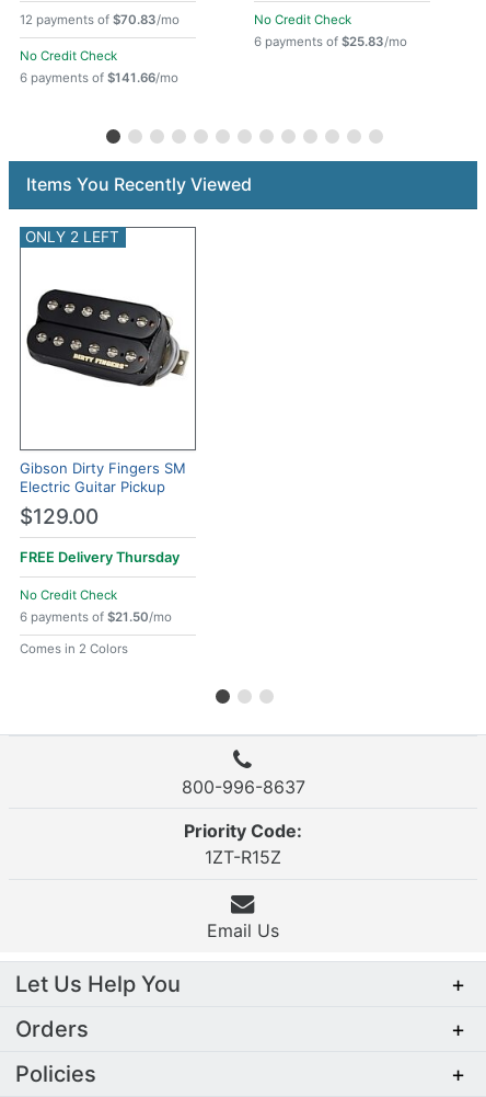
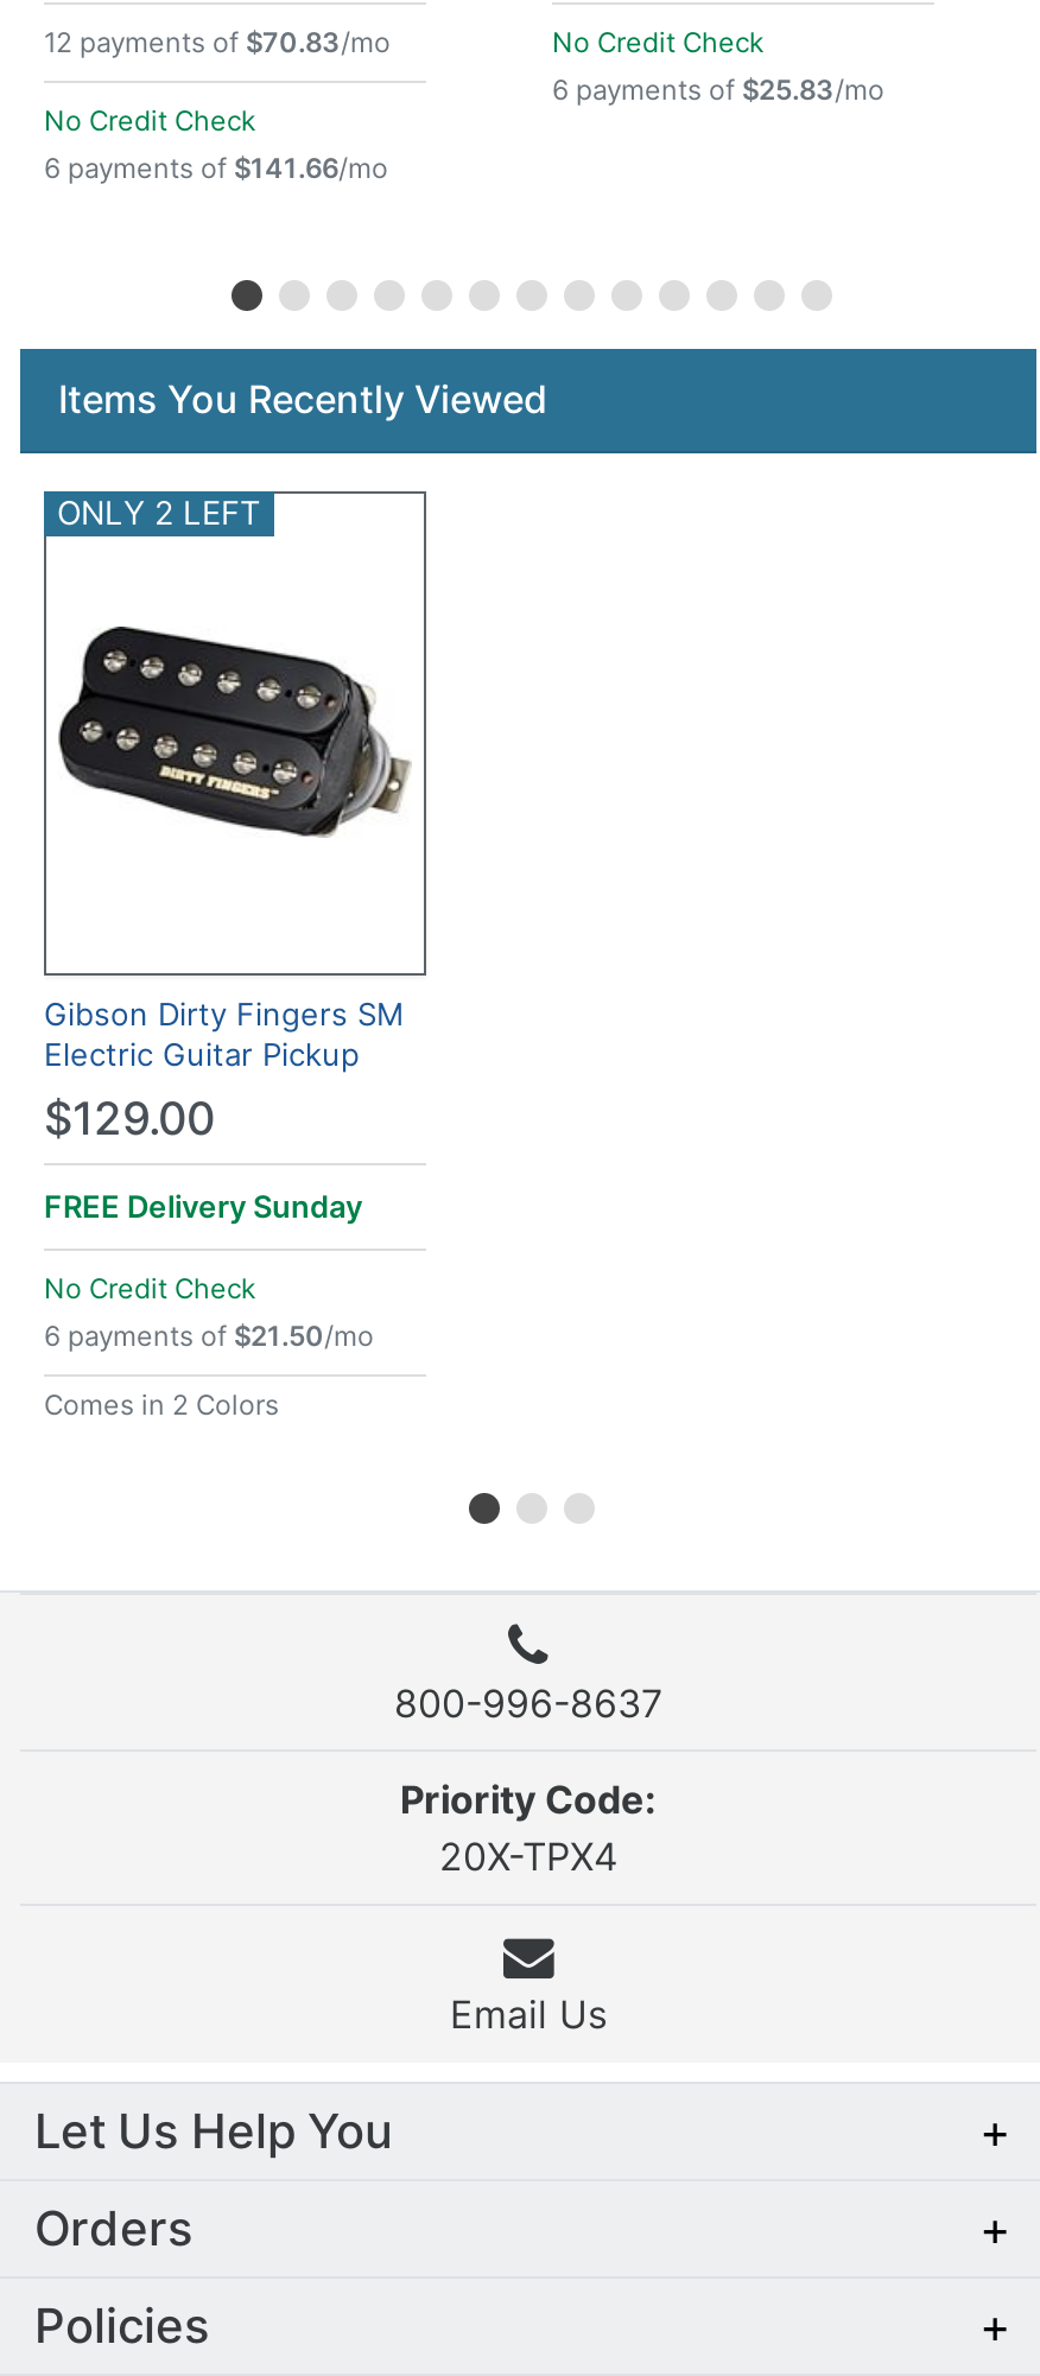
[20,549,180,565] FREE Delivery Thursday -> [44,1188,362,1224] FREE Delivery Sunday
[205,846,281,868] 1ZT-R15Z -> [439,1833,617,1881] 20X-TPX4

